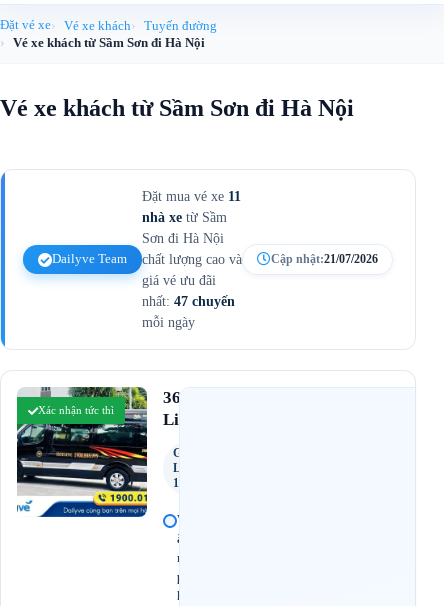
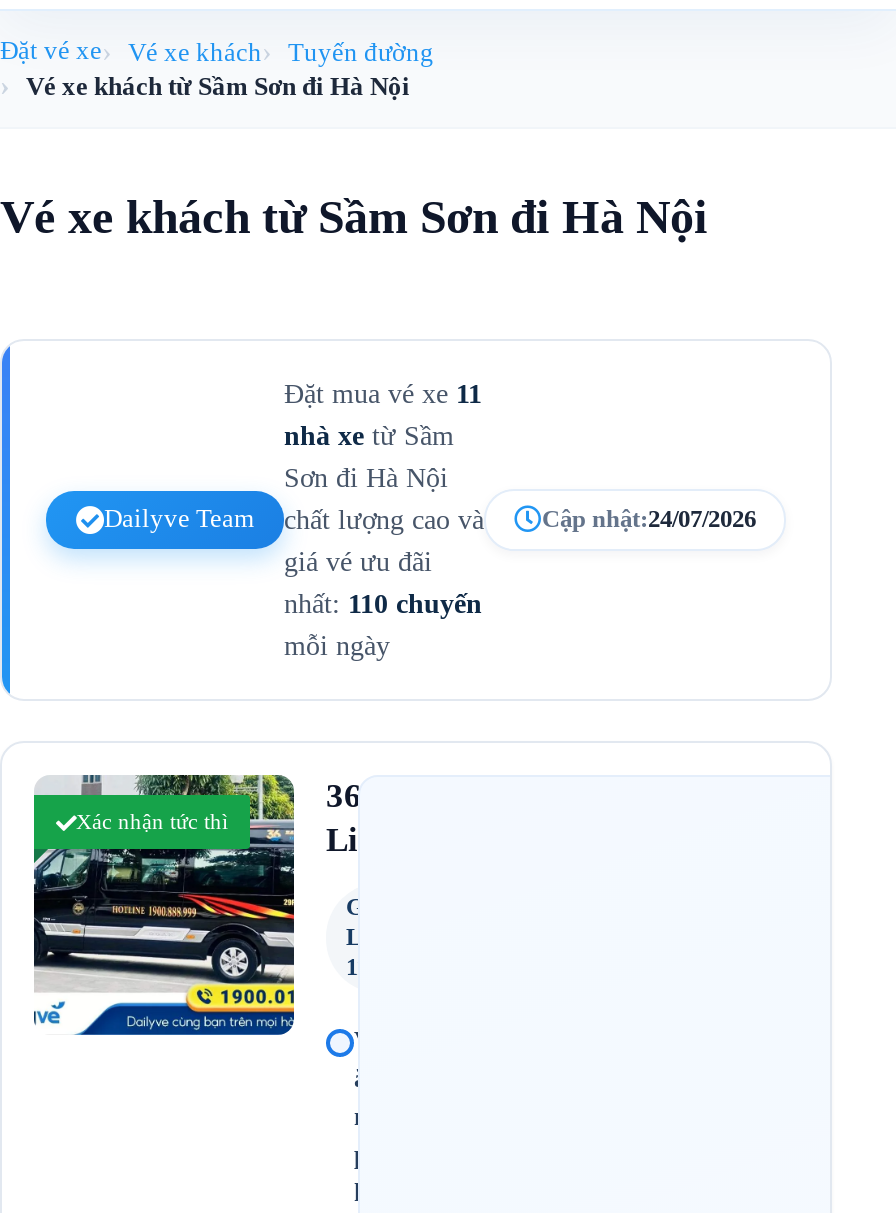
[271,252,378,266] Cập nhật:21/07/2026 -> [542,505,756,533] Cập nhật:24/07/2026
[142,294,235,309] nhất: 47 chuyến -> [284,589,482,619] nhất: 110 chuyến

